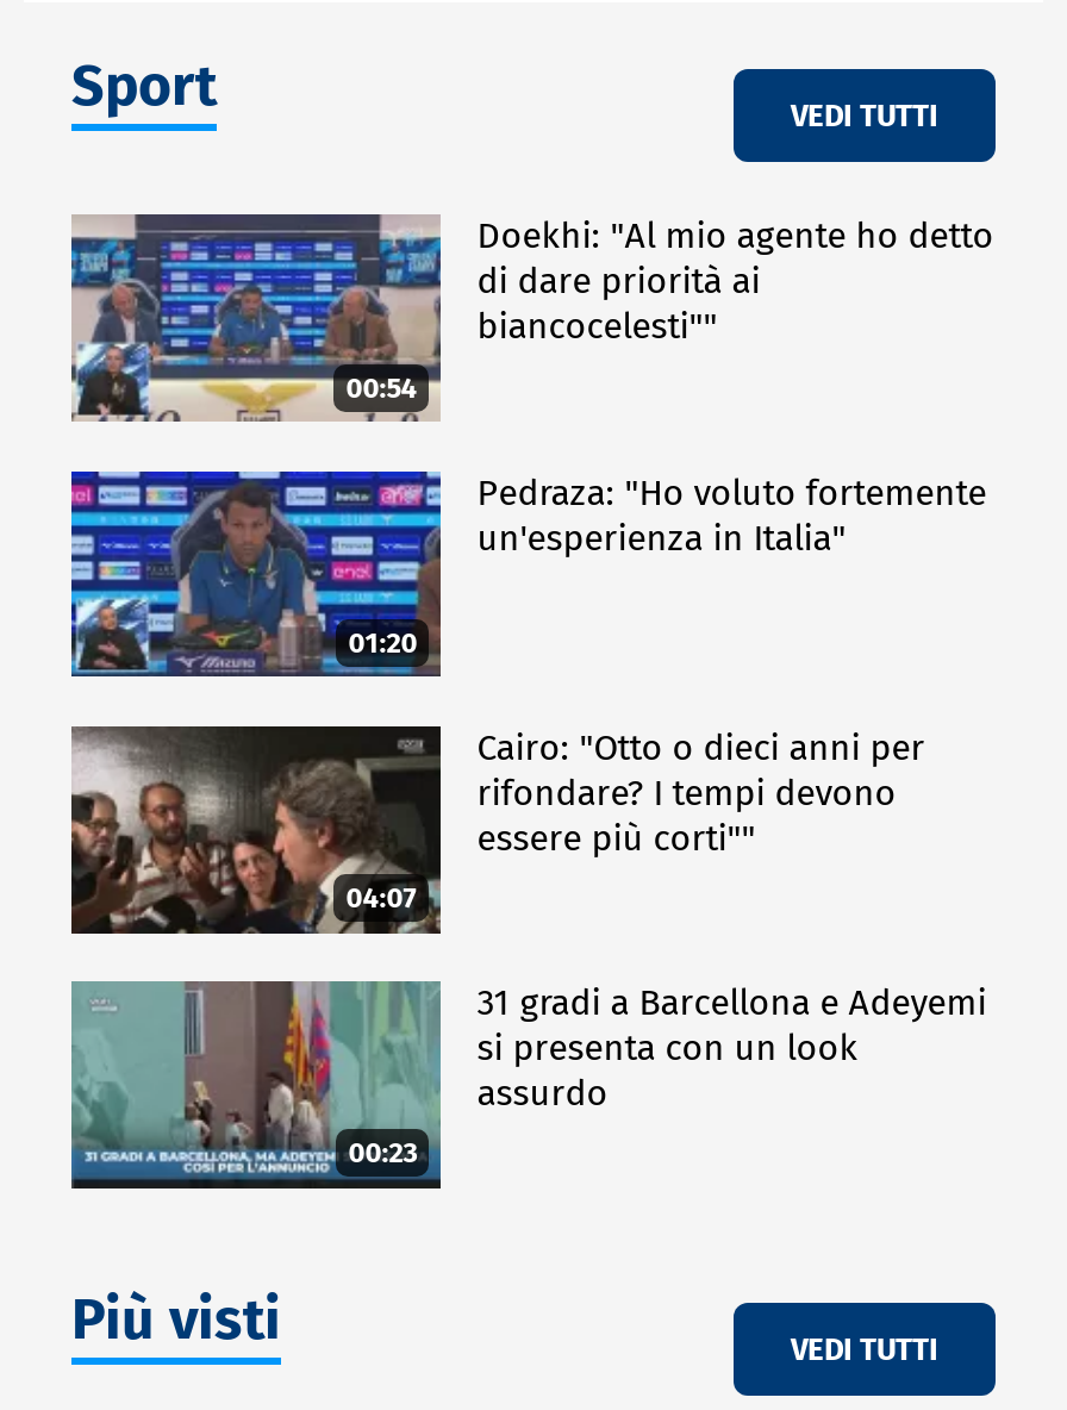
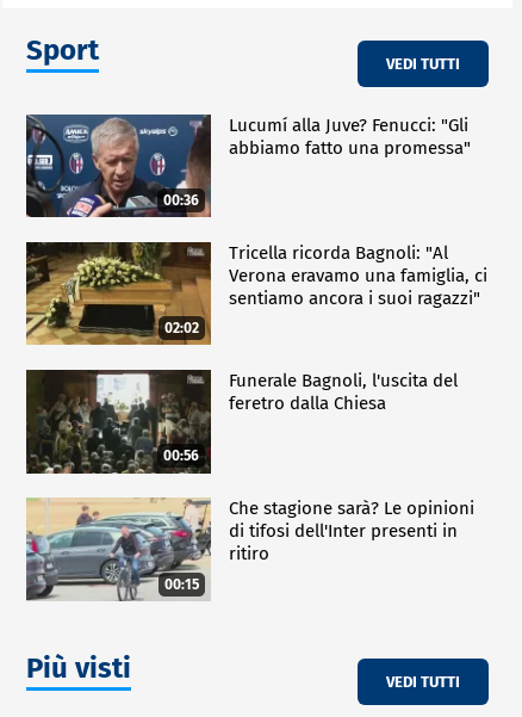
[69,214,443,422] [image] | 00:54 -> [25,115,212,218] [image] | 00:36
[477,216,994,349] Doekhi: "Al mio agente ho detto | di dare priorità ai | biancocelesti"" -> [229,114,471,158] Lucumí alla Juve? Fenucci: "Gli | abbiamo fatto una promessa"
[69,469,443,679] [image] | 01:20 -> [25,241,212,346] [image] | 02:02
[477,471,986,559] Pedraza: "Ho voluto fortemente | un'esperienza in Italia" -> [229,242,488,309] Tricella ricorda Bagnoli: "Al | Verona eravamo una famiglia, ci | sentiamo ancora i suoi ragazzi"
[71,726,438,934] [image] | 04:07 -> [25,370,211,475] [image] | 00:56
[477,727,925,860] Cairo: "Otto o dieci anni per | rifondare? I tempi devono | essere più corti"" -> [229,370,458,414] Funerale Bagnoli, l'uscita del | feretro dalla Chiesa
[69,979,443,1191] [image] | 00:23 -> [26,497,212,601] [image] | 00:15
[477,982,986,1116] 31 gradi a Barcellona e Adeyemi | si presenta con un look | assurdo -> [229,498,475,565] Che stagione sarà? Le opinioni | di tifosi dell'Inter presenti in | ritiro

